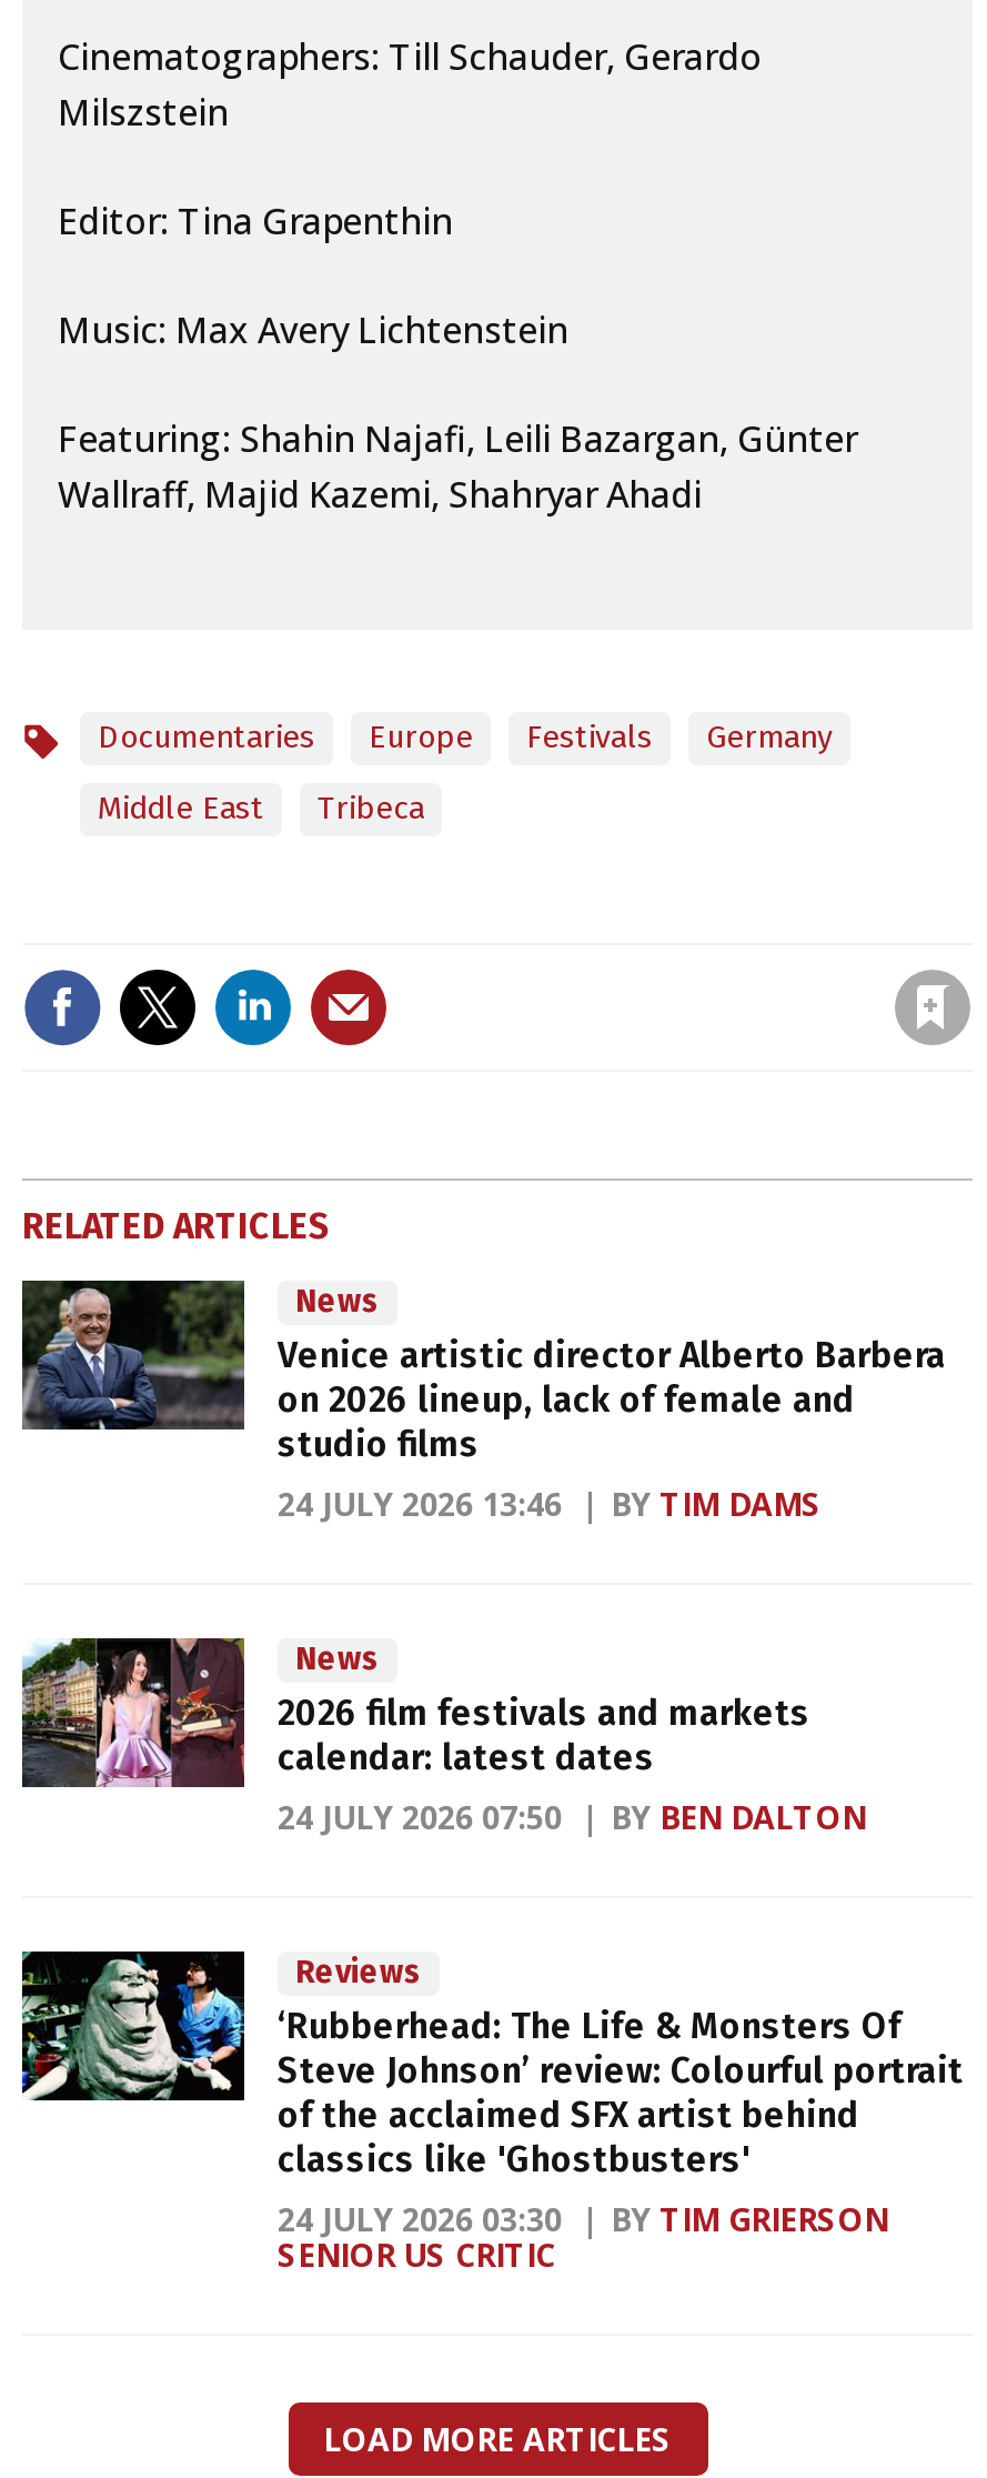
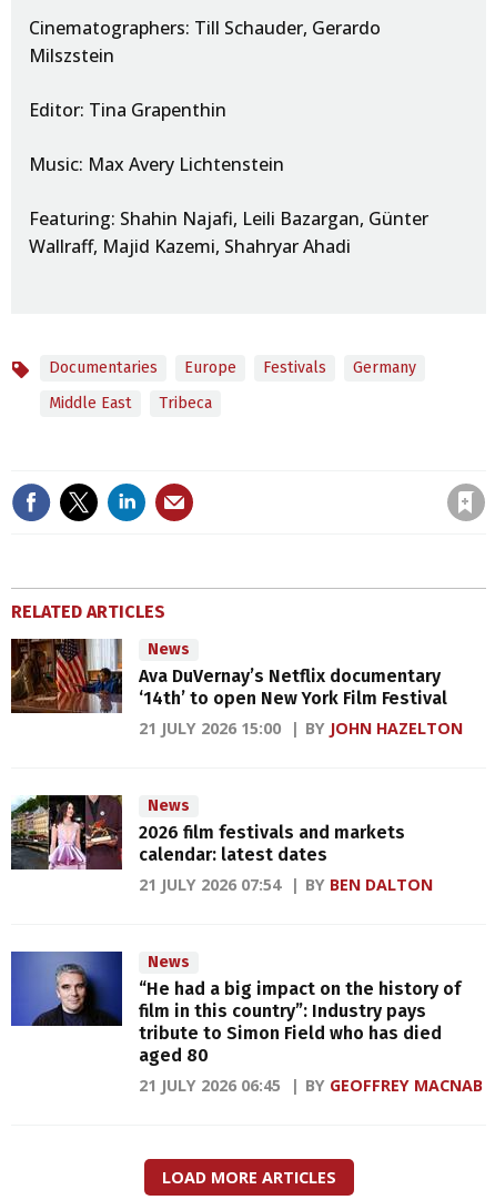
[22,1278,946,1525] [image] | Venice artistic director Alberto Barbera | on 2026 lineup, lack of female and | studio films | 24 JULY 2026 13:46 | BY TIM DAMS -> [10,638,463,738] [image] | Ava DuVernay’s Netflix documentary | ‘14th’ to open New York Film Festival | 21 JULY 2026 15:00 | BY JOHN HAZELTON
[278,1796,866,1838] 24 JULY 2026 07:50 BY BEN DALTON -> [139,874,433,895] 21 JULY 2026 07:54 BY BEN DALTON
[20,1949,964,2275] [image] | Reviews | ‘Rubberhead: The Life & Monsters Of | Steve Johnson’ review: Colourful portrait | of the acclaimed SFX artist behind | classics like 'Ghostbusters' | 24 JULY 2026 03:30 | BY TIM GRIERSON | SENIOR US CRITIC -> [10,950,483,1096] [image] | News | “He had a big impact on the history of | film in this country”: Industry pays | tribute to Simon Field who has died | aged 80 | 21 JULY 2026 06:45 | BY GEOFFREY MACNAB

